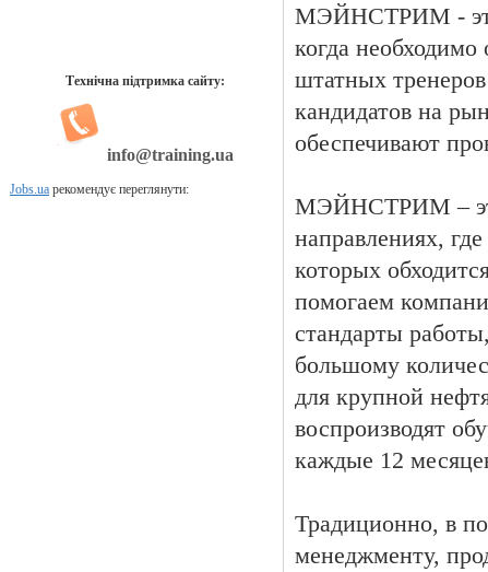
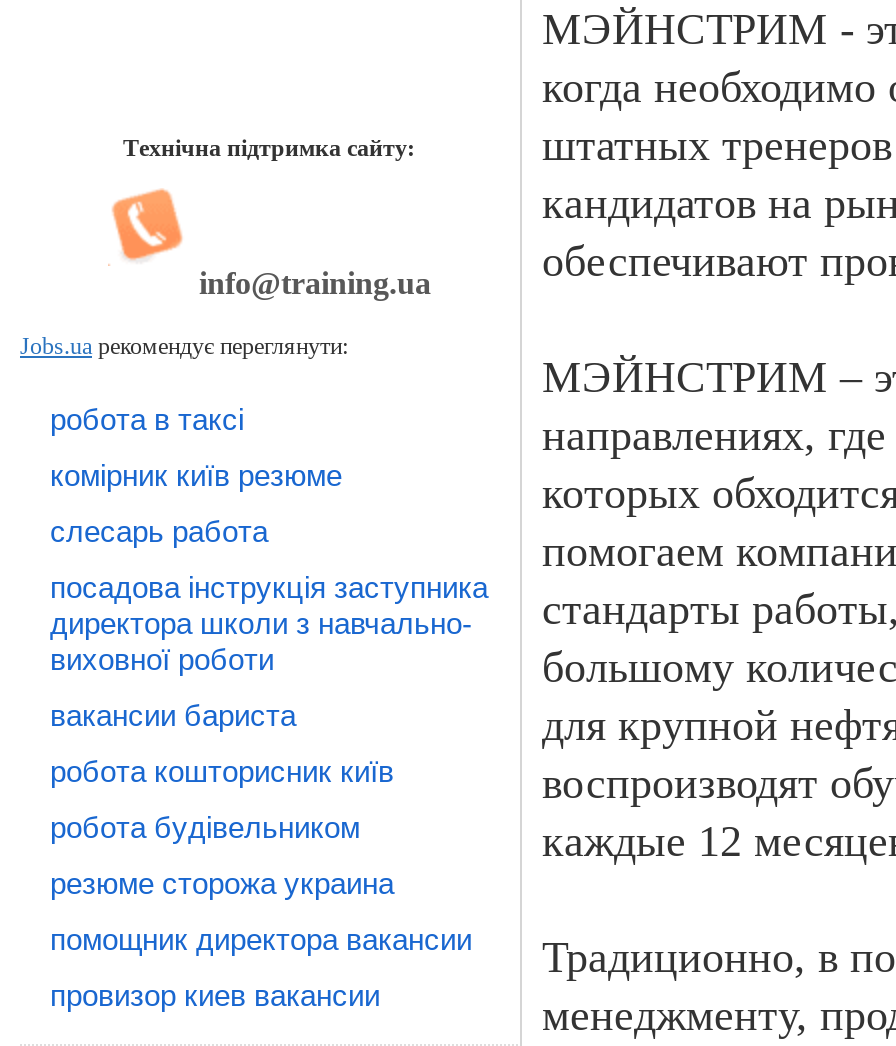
none -> [50,402,488,1012] робота в таксі | комірник київ резюме | слесарь работа | посадова інструкція заступника | директора школи з навчально- | виховної роботи | вакансии бариста | робота кошторисник київ | робота будівельником | резюме сторожа украина | помощник директора вакансии | провизор киев вакансии

